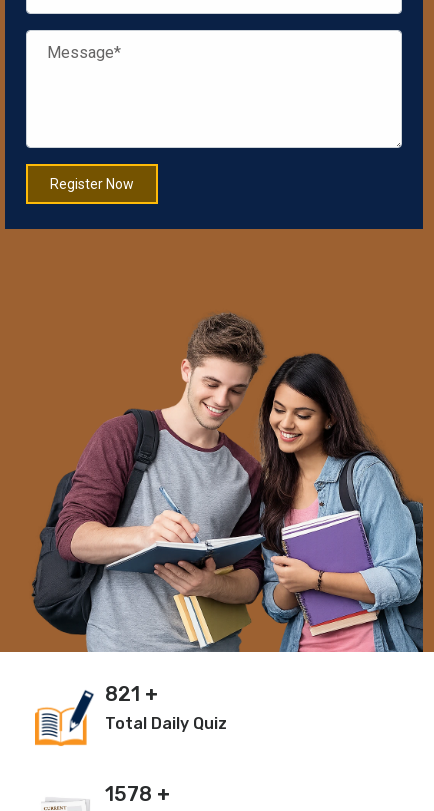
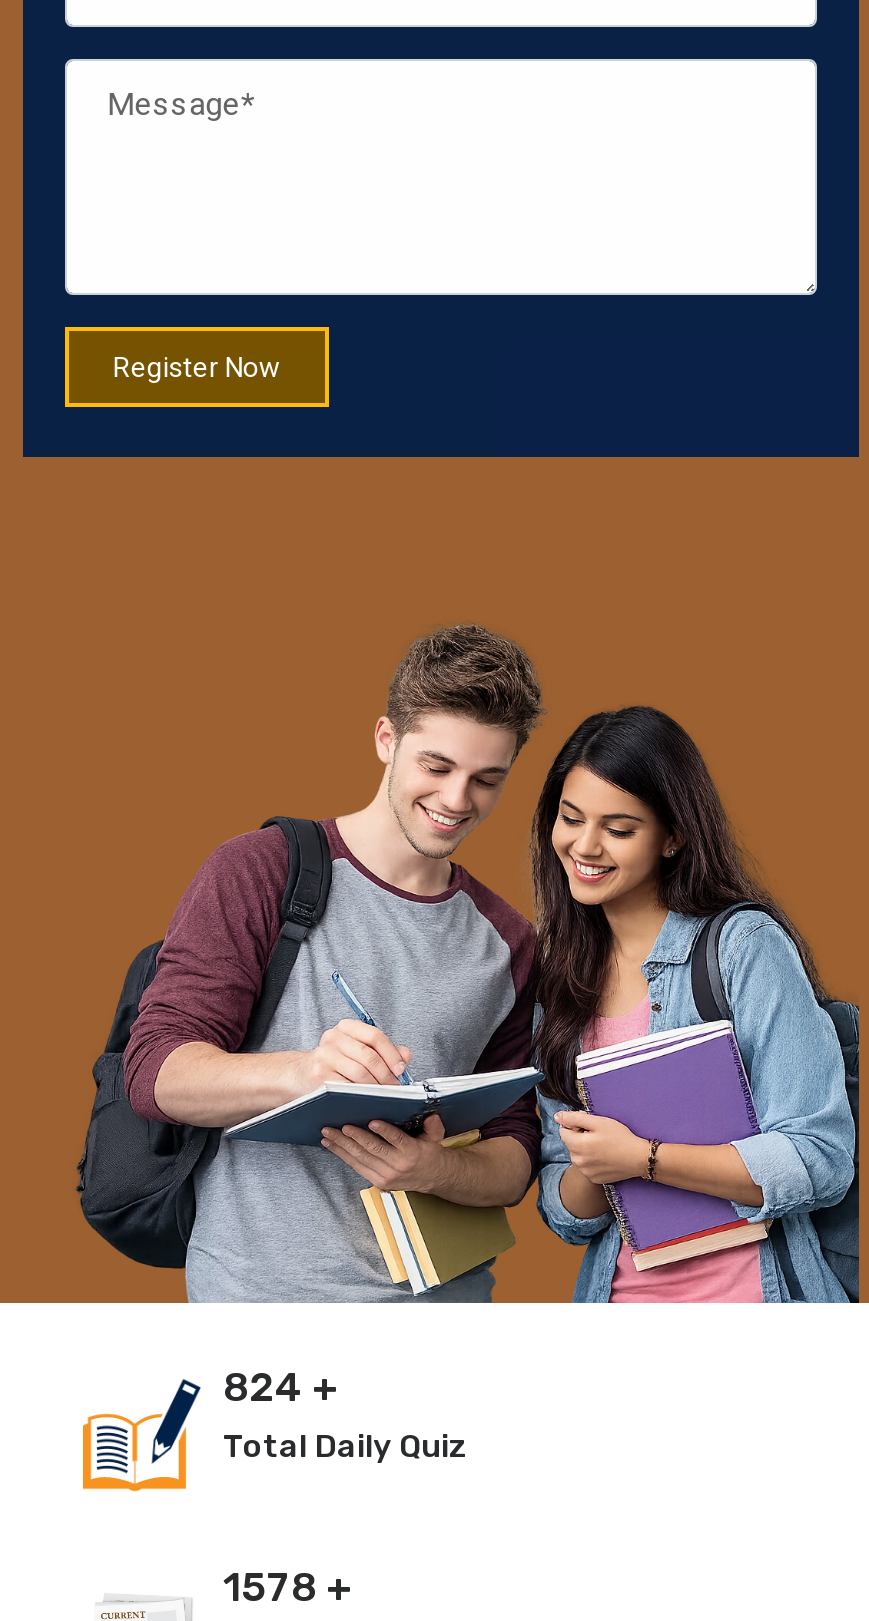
[105,682,158,706] 821 + -> [223,1363,339,1411] 824 +

